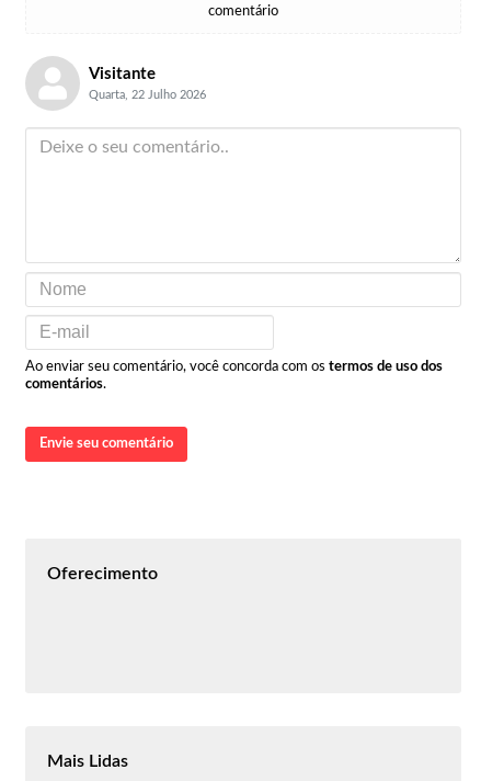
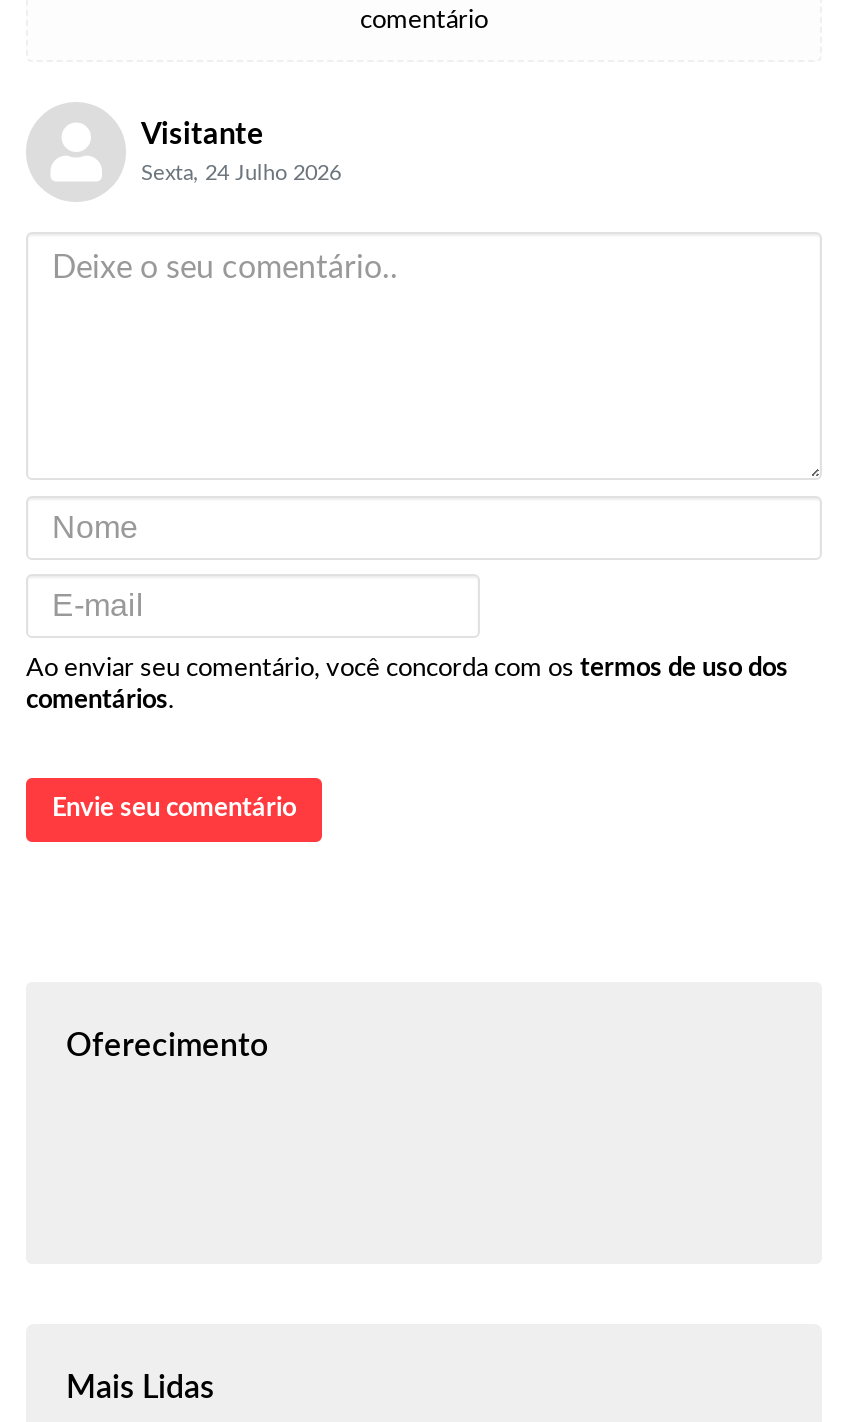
[88,89,205,101] Quarta, 22 Julho 2026 -> [141,163,341,185] Sexta, 24 Julho 2026

